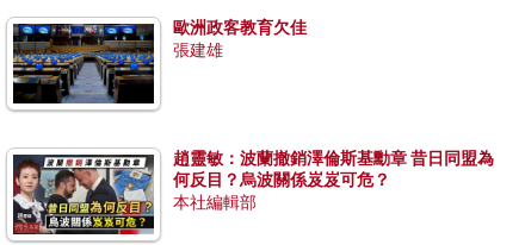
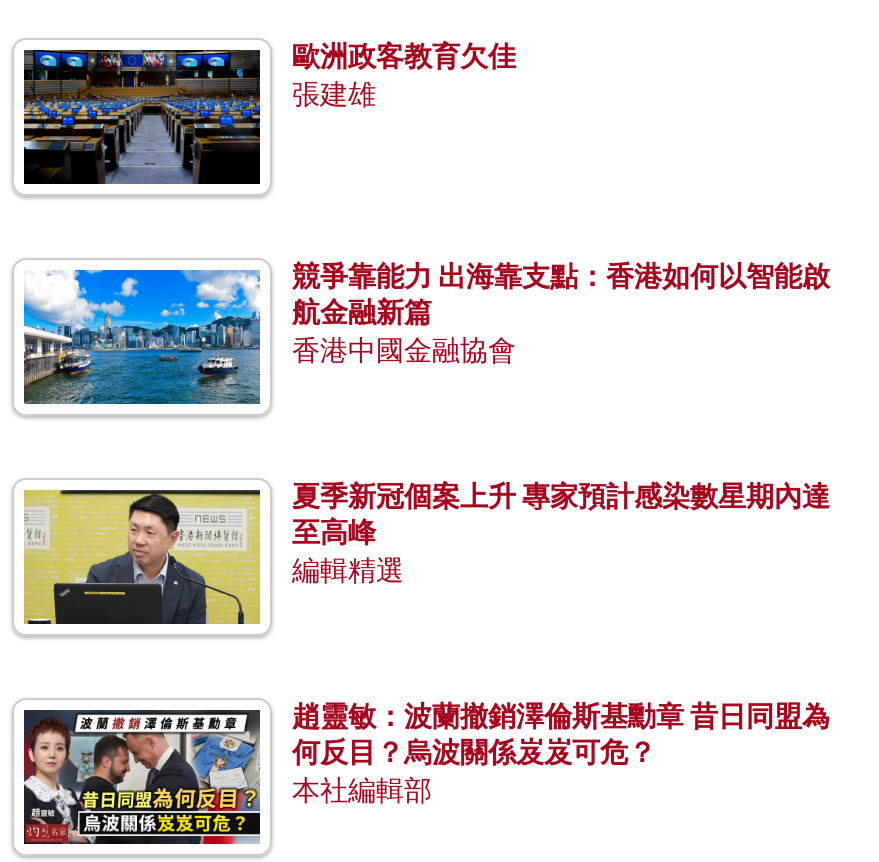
none -> [22,260,830,406] [image] | 競爭靠能力 出海靠支點：香港如何以智能啟 | 航金融新篇 | 香港中國金融協會
none -> [22,480,830,626] [image] | 夏季新冠個案上升 專家預計感染數星期內達 | 至高峰 | 編輯精選

